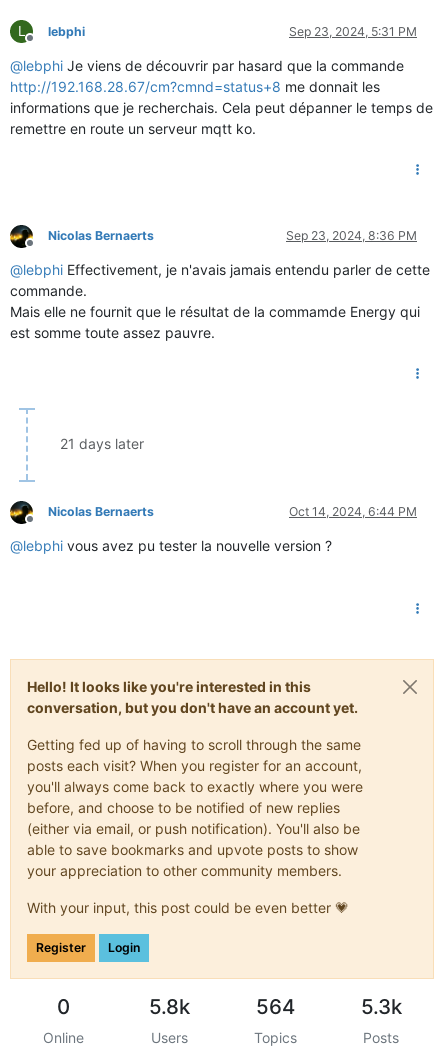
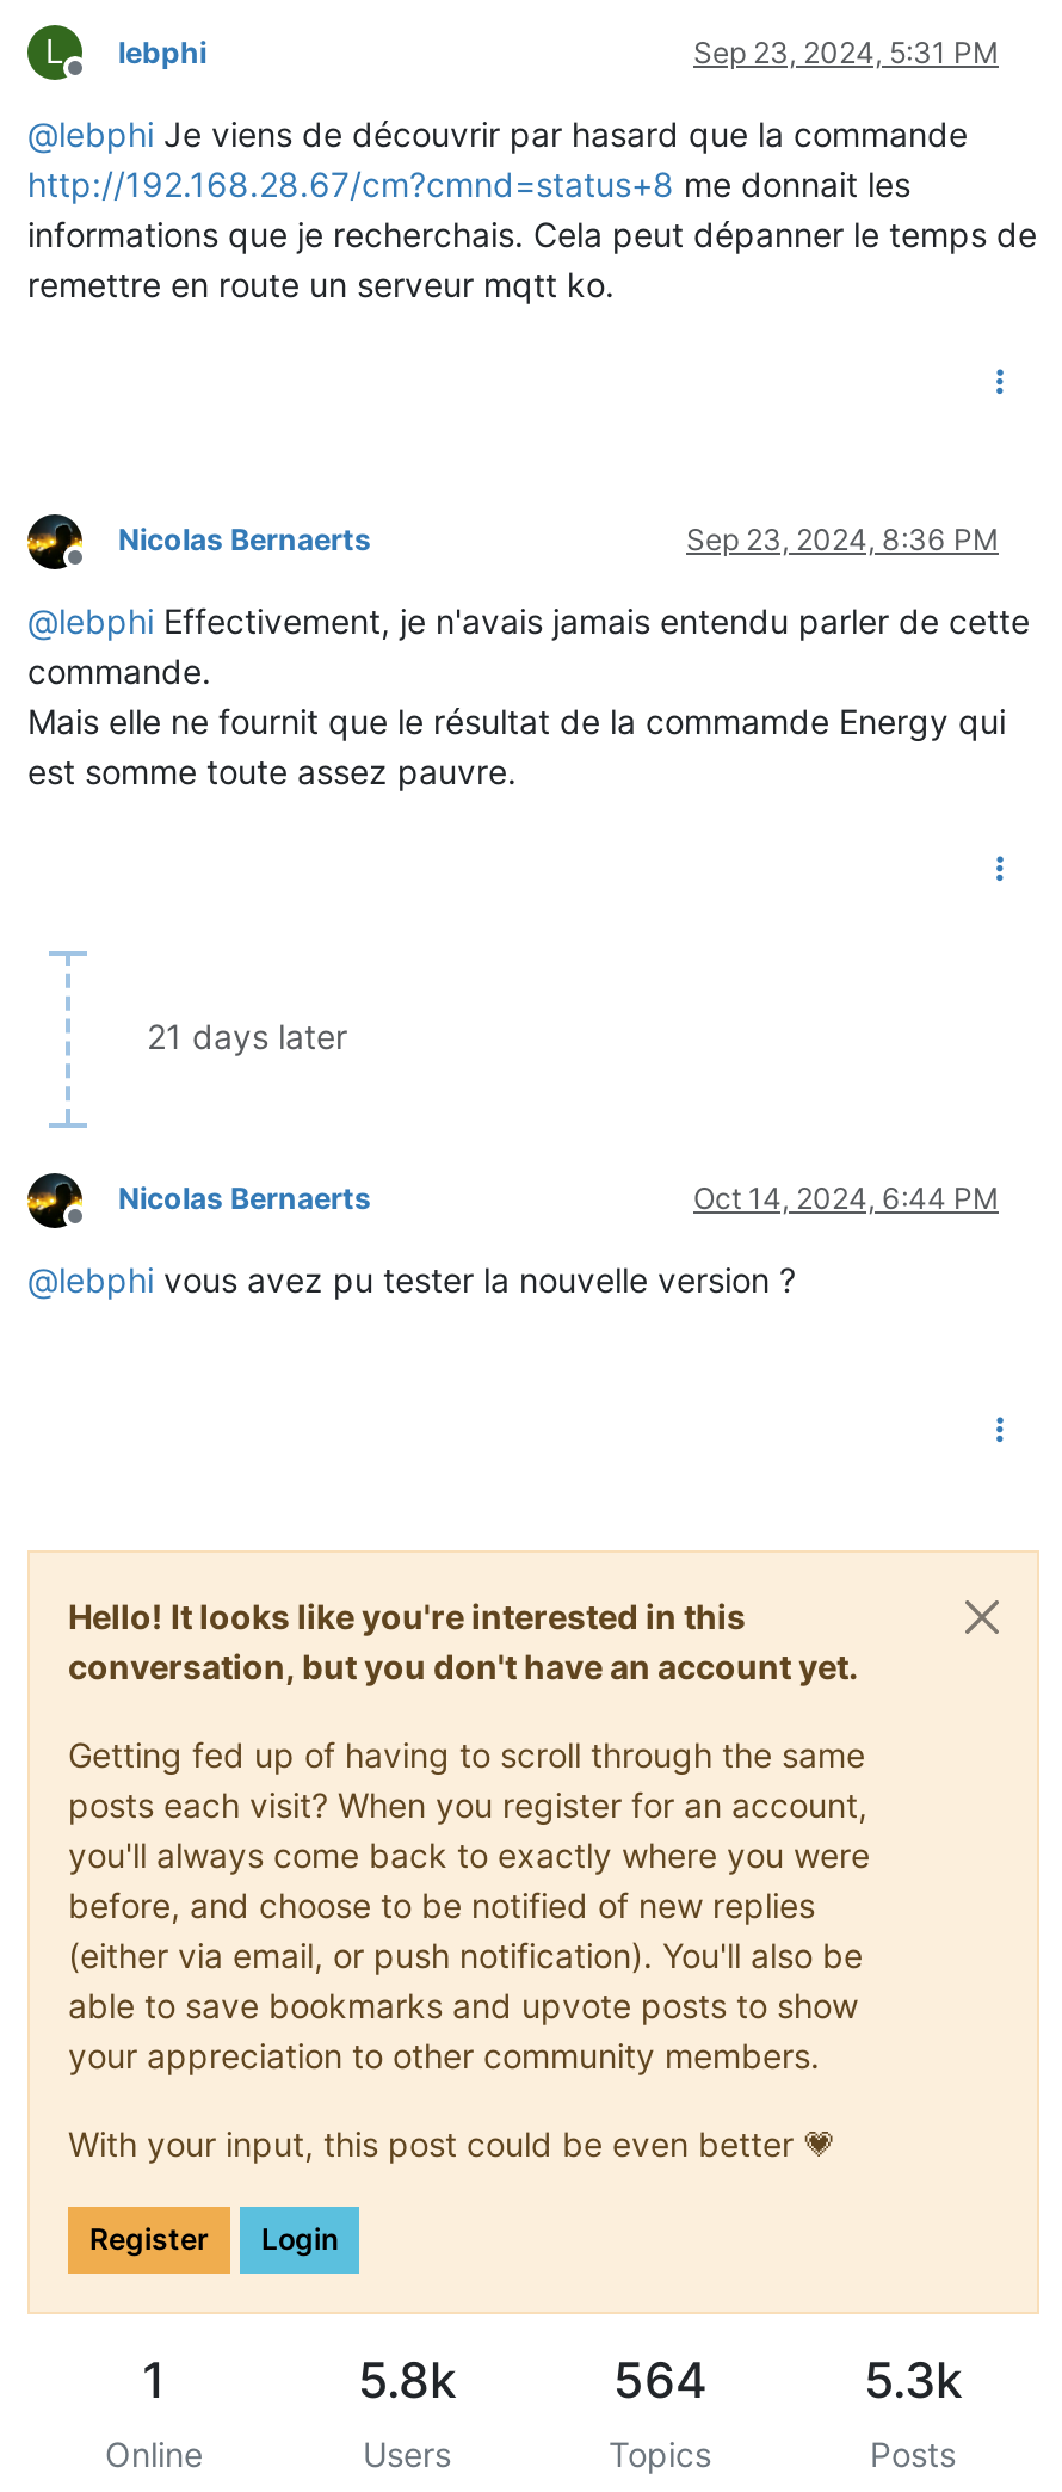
[56,994,69,1019] 0 -> [142,2350,166,2410] 1

